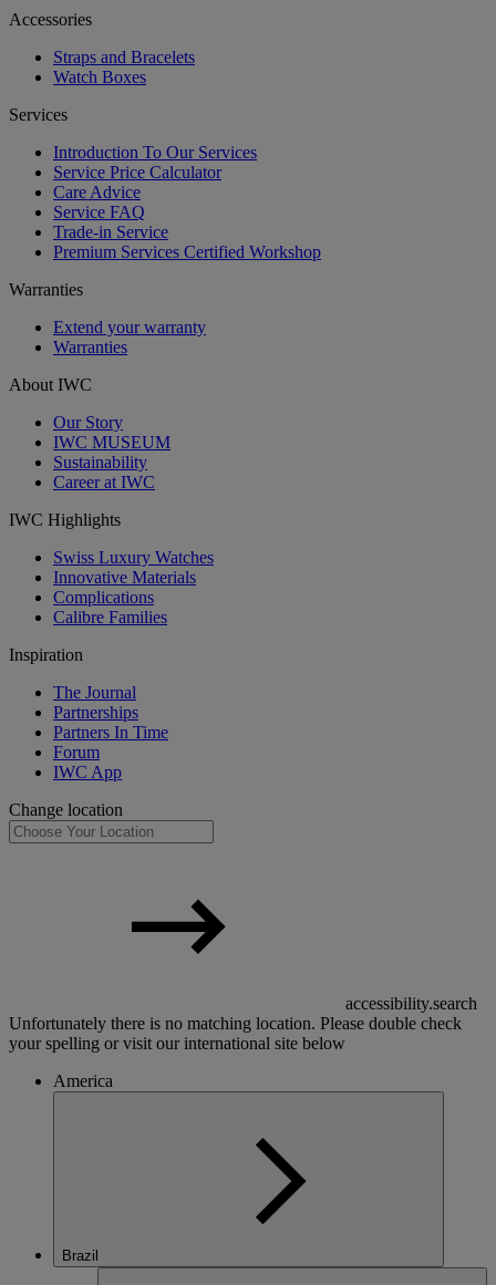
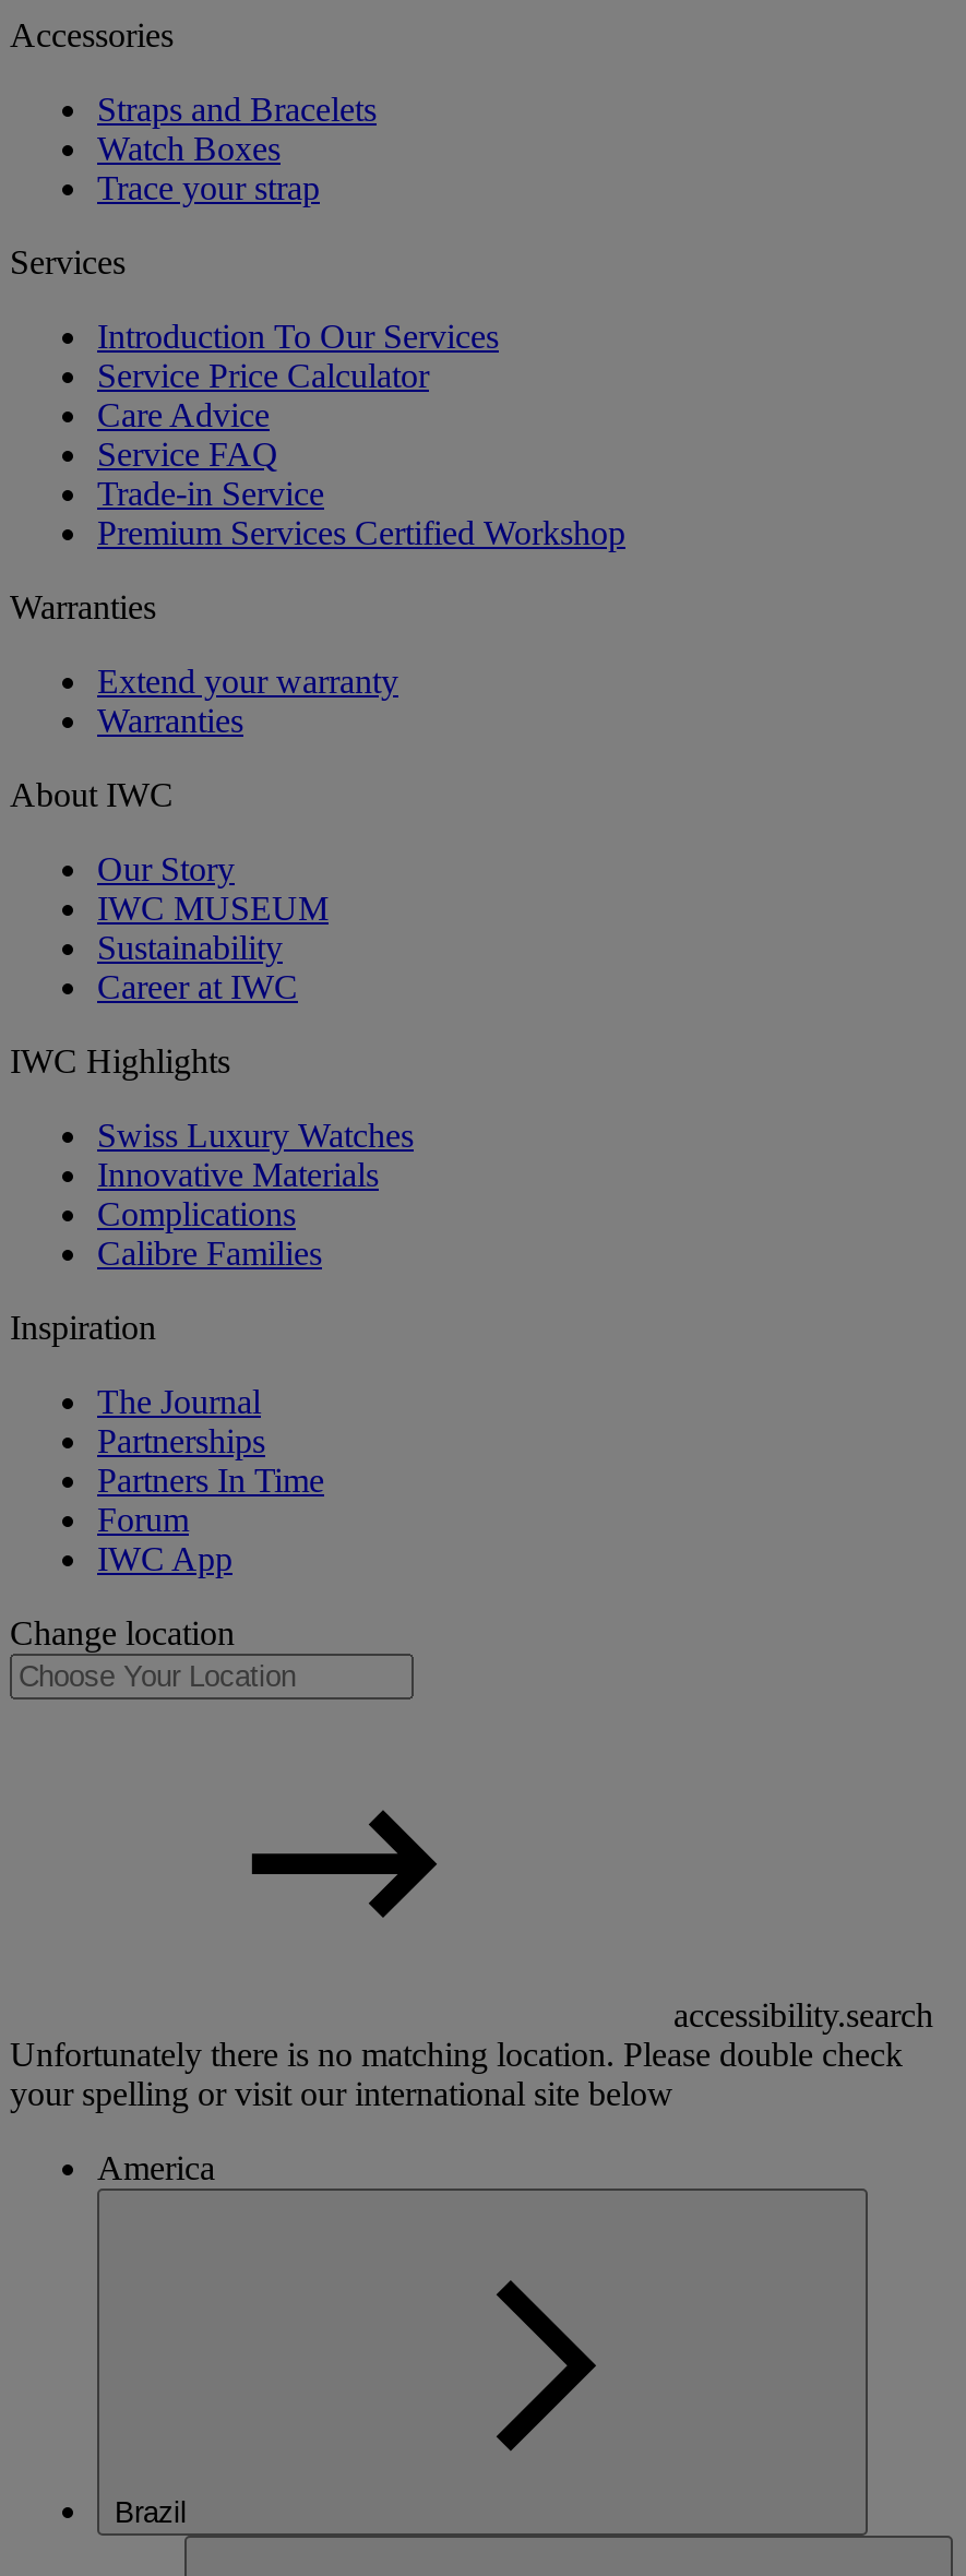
none -> [97,169,320,206] Trace your strap

